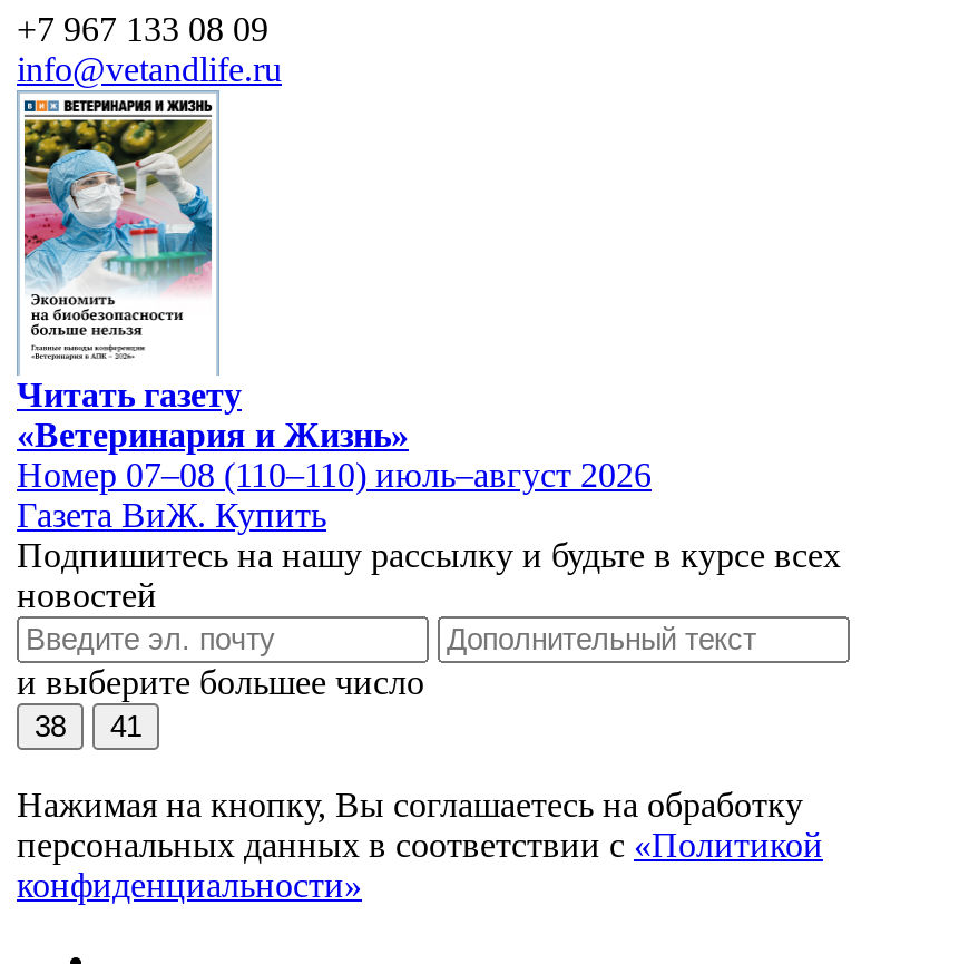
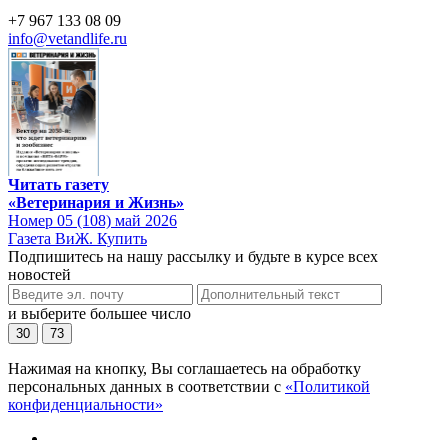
[21,117,213,364] [image] -> [11,60,97,172] [image]
[17,455,652,493] Номер 07–08 (110–110) июль–август 2026 -> [8,212,177,229] Номер 05 (108) май 2026
[35,709,66,742] 38 -> [16,326,30,341] 30
[110,709,141,742] 41 -> [50,326,64,341] 73

